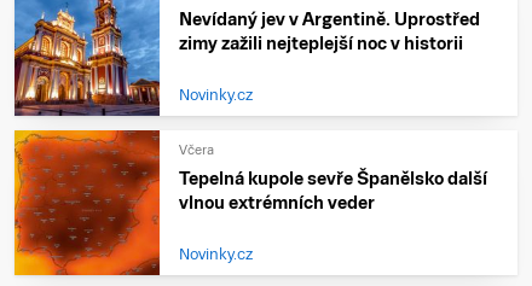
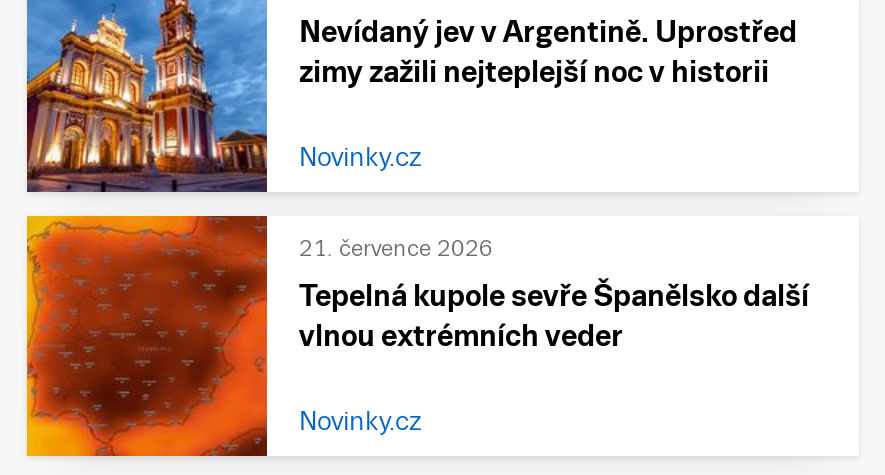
[179,142,214,157] Včera -> [299,236,493,260] 21. července 2026

